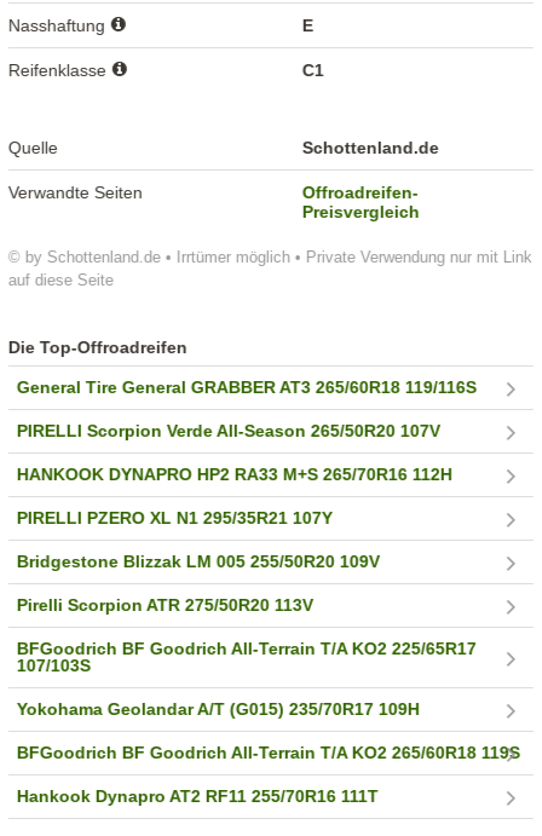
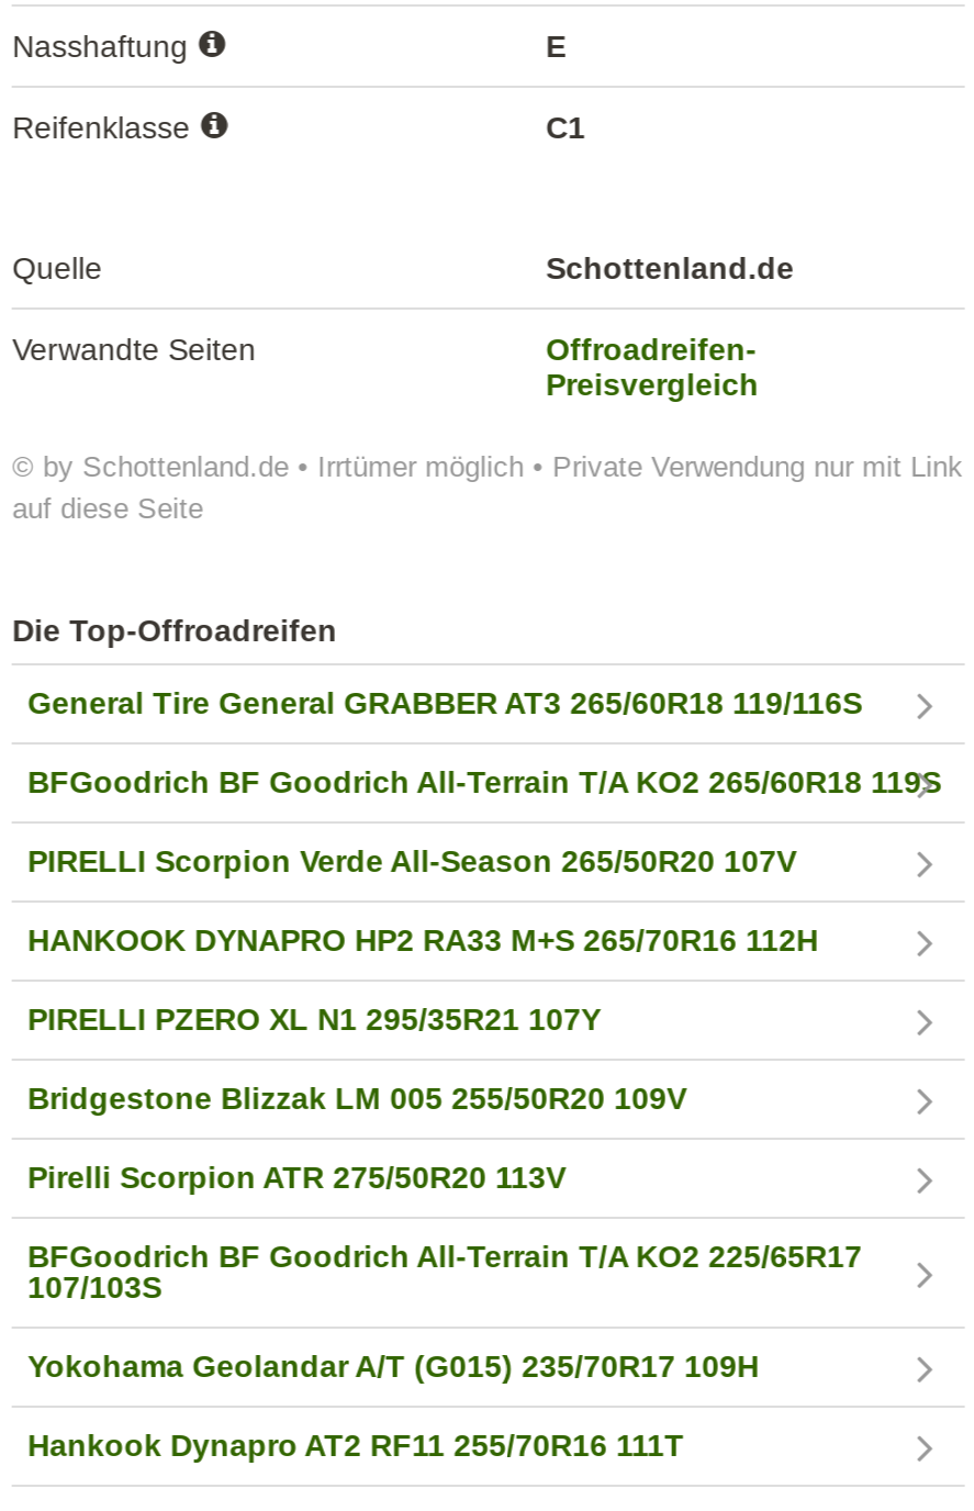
moved [17,422,477,720] -> [27,845,862,1385]: PIRELLI Scorpion Verde All-Season 265/50R20 107V | HANKOOK DYNAPRO HP2 RA33 M+S 265/70R16 112H | PIRELLI PZERO XL N1 295/35R21 107Y | Bridgestone Blizzak LM 005 255/50R20 109V | Pirelli Scorpion ATR 275/50R20 113V | BFGoodrich BF Goodrich All-Terrain T/A KO2 225/65R17 | 107/103S | Yokohama Geolandar A/T (G015) 235/70R17 109H
moved [17,744,520,763] -> [27,766,941,801]: BFGoodrich BF Goodrich All-Terrain T/A KO2 265/60R18 119S

